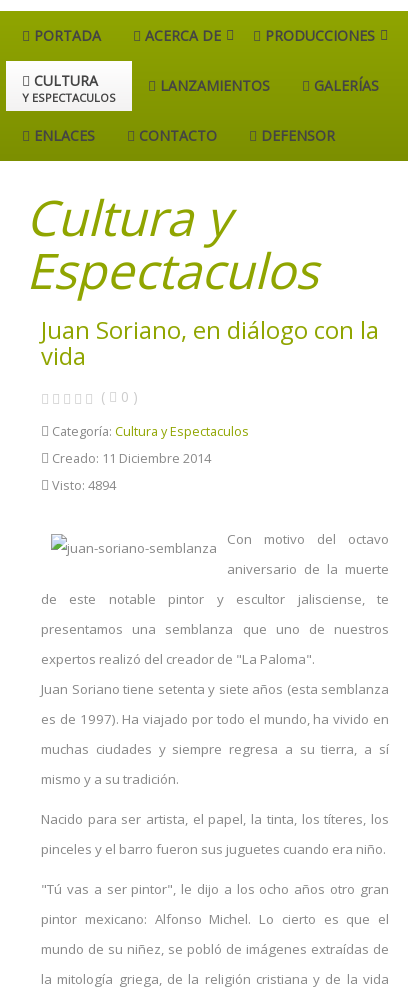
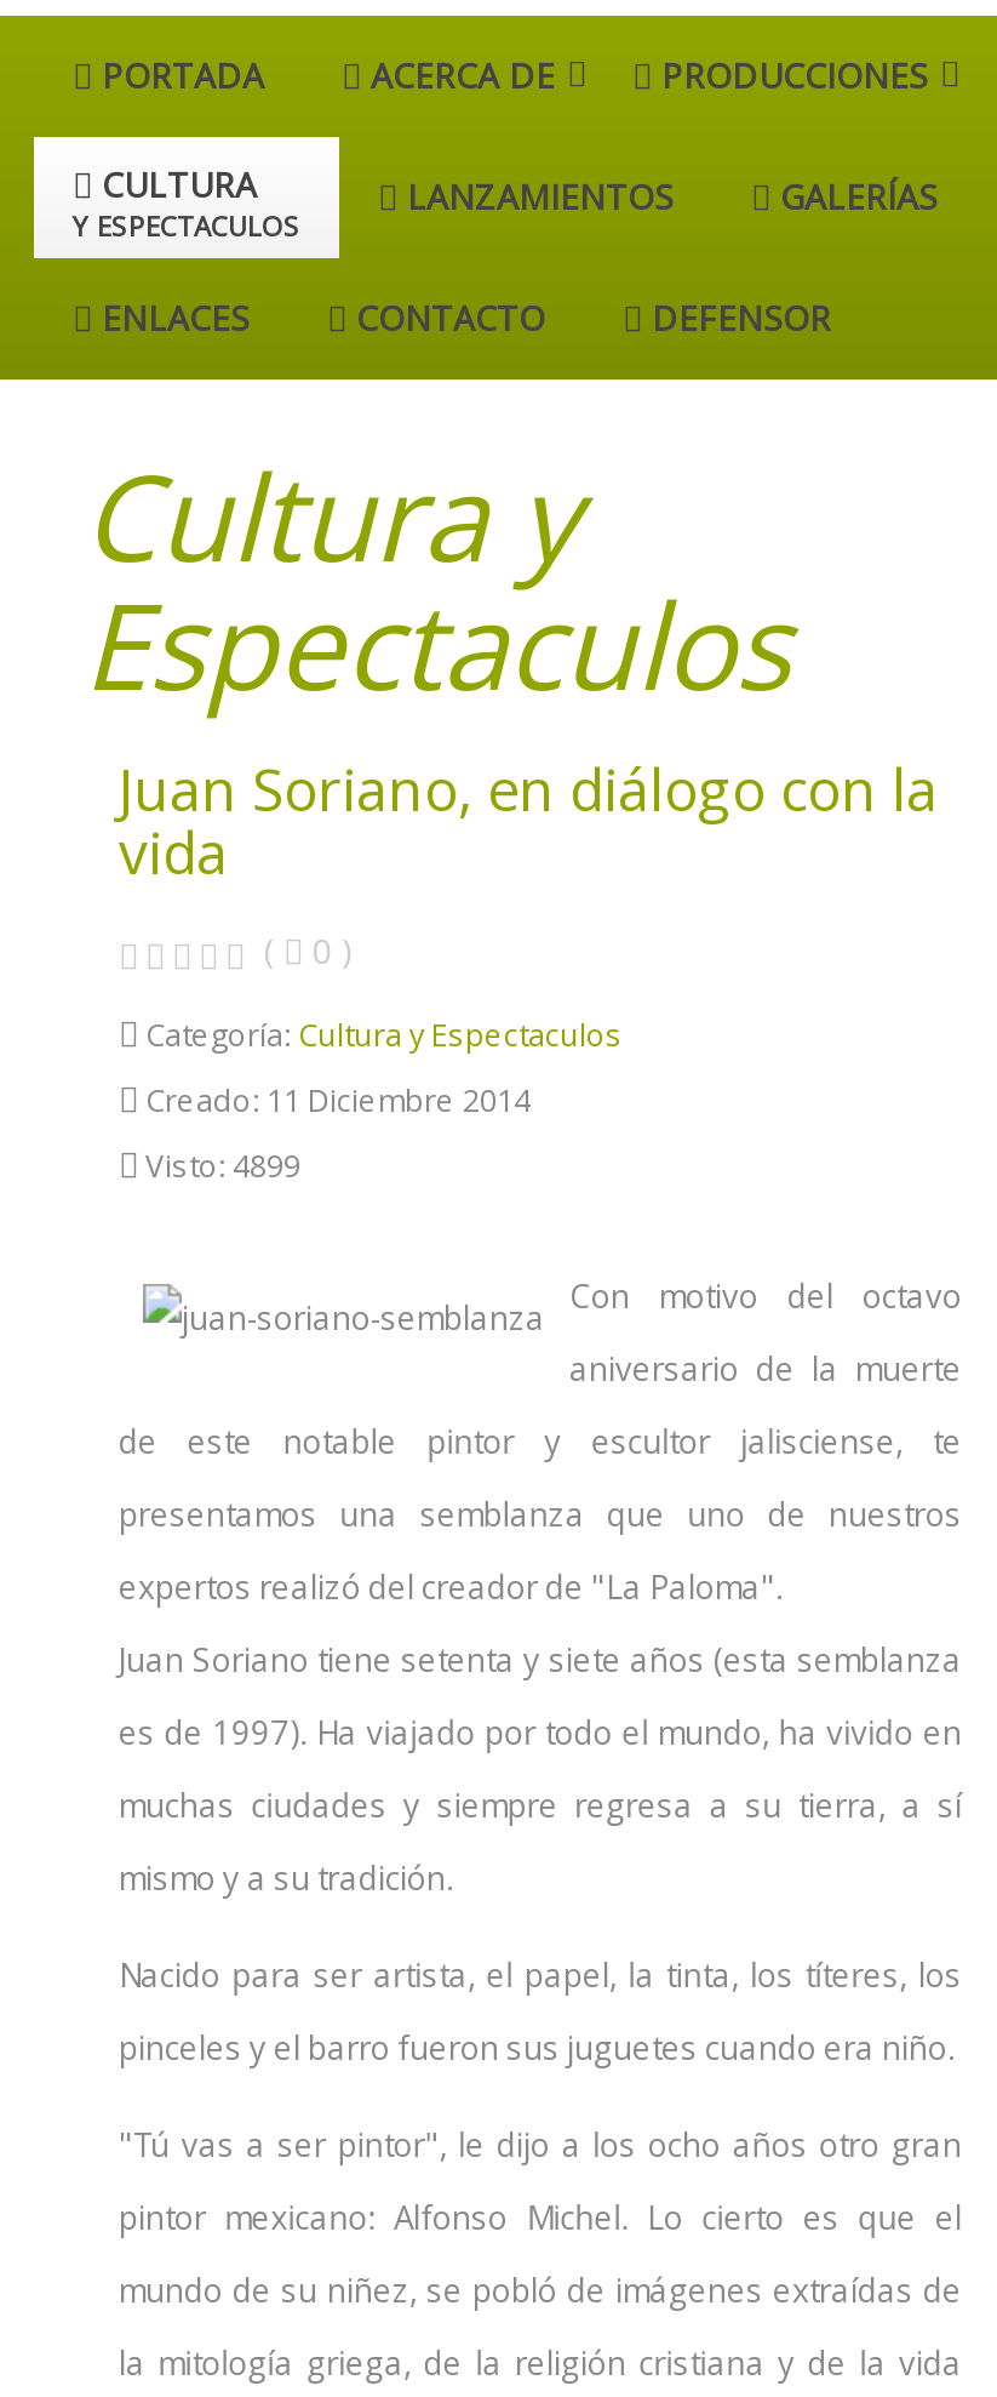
[49,477,116,494] Visto: 4894 -> [138,1146,300,1187] Visto: 4899

